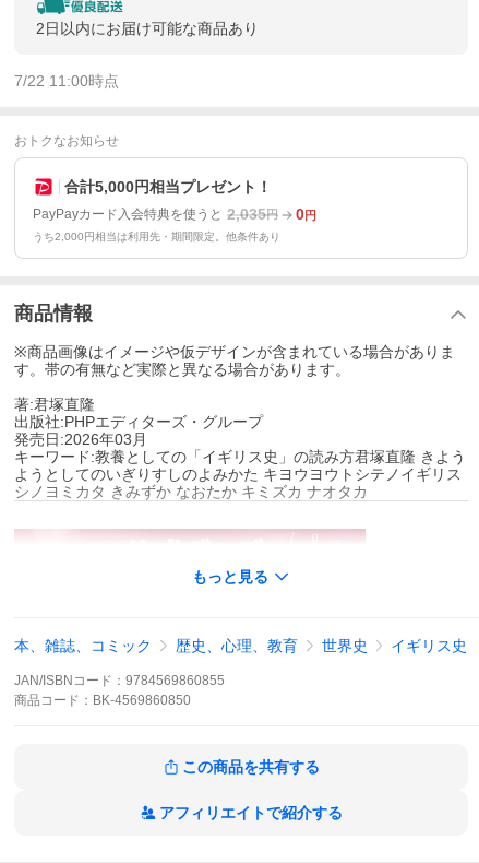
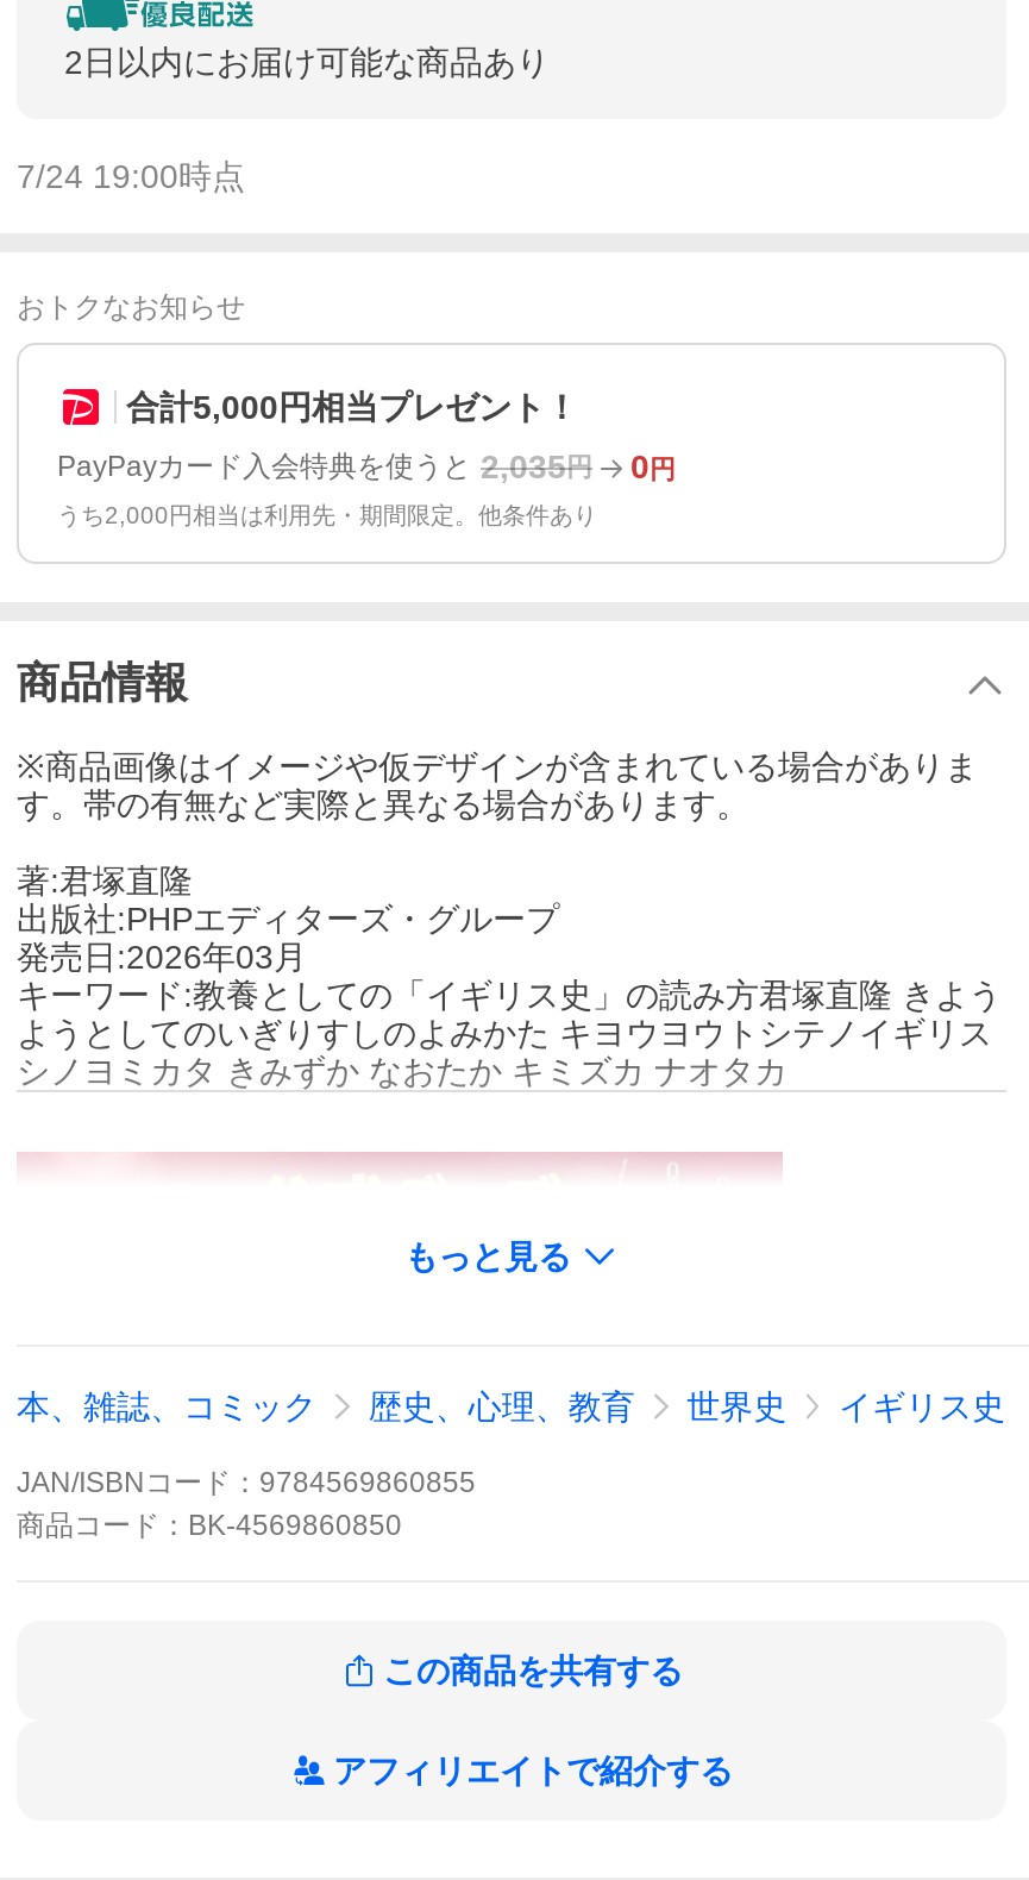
[14,72,119,90] 7/22 11:00時点 -> [17,158,245,196] 7/24 19:00時点

